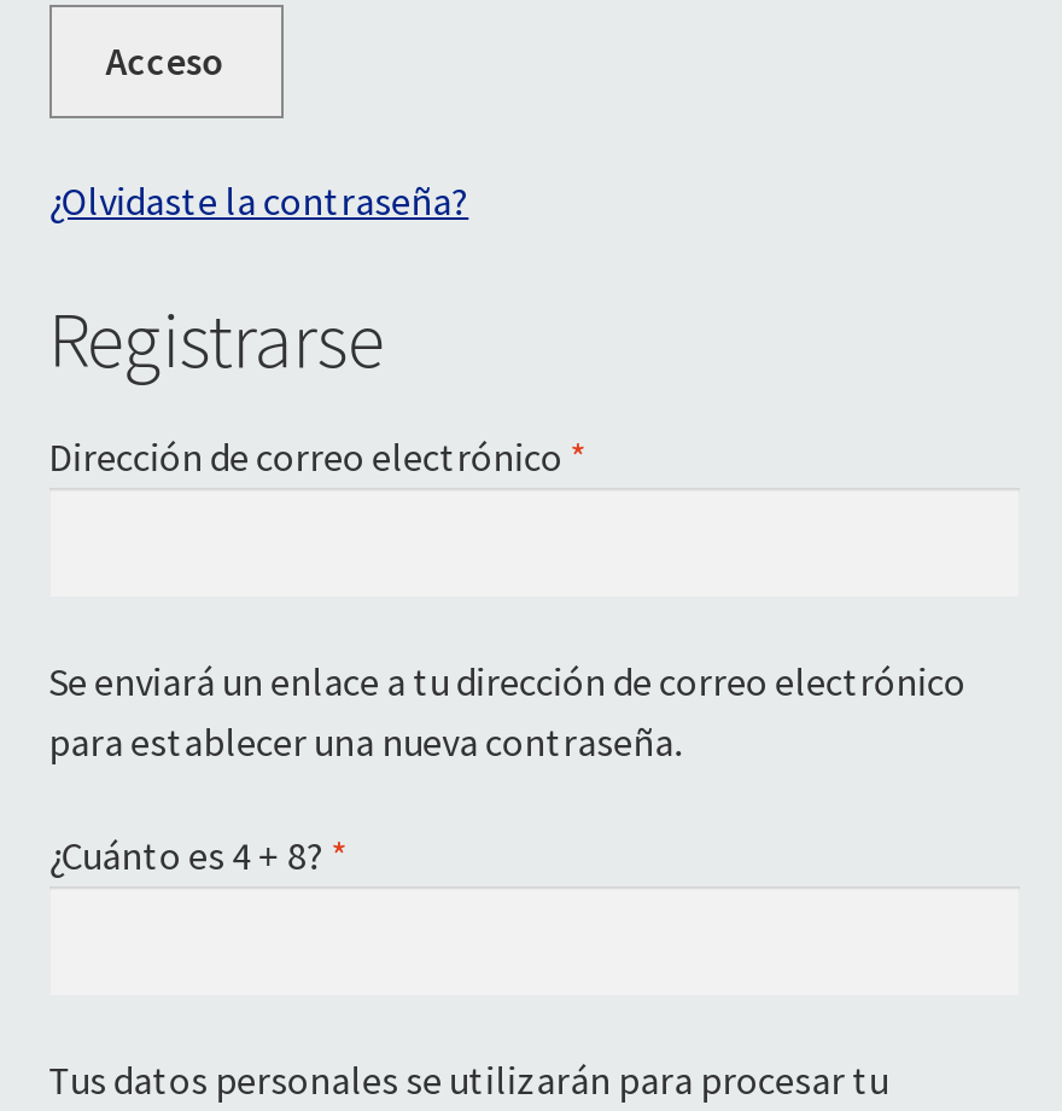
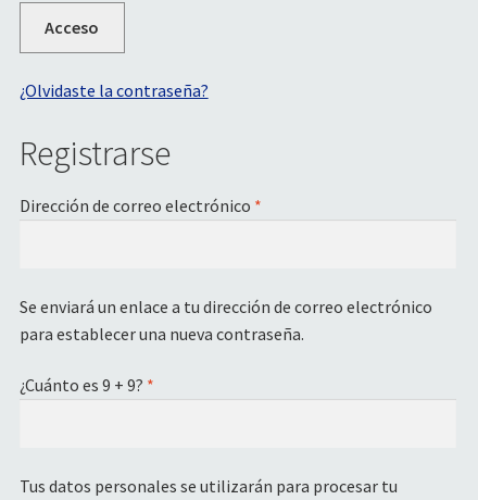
[49,832,348,880] ¿Cuánto es 4 + 8? * -> [19,374,154,396] ¿Cuánto es 9 + 9? *

